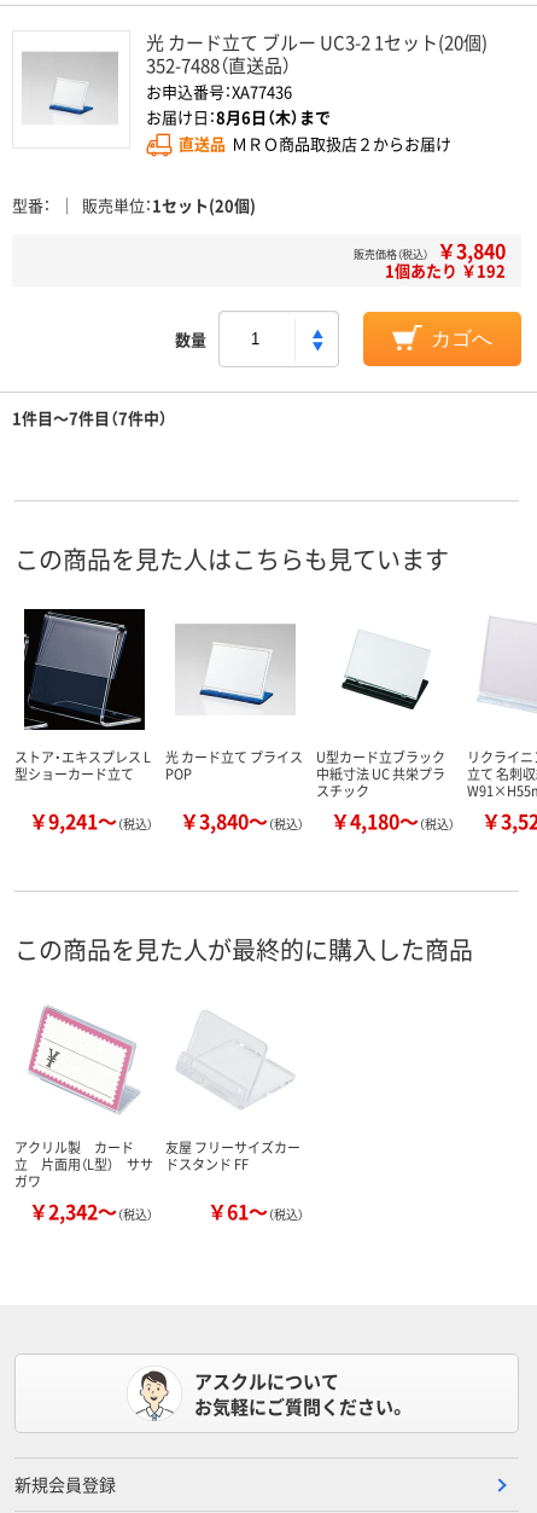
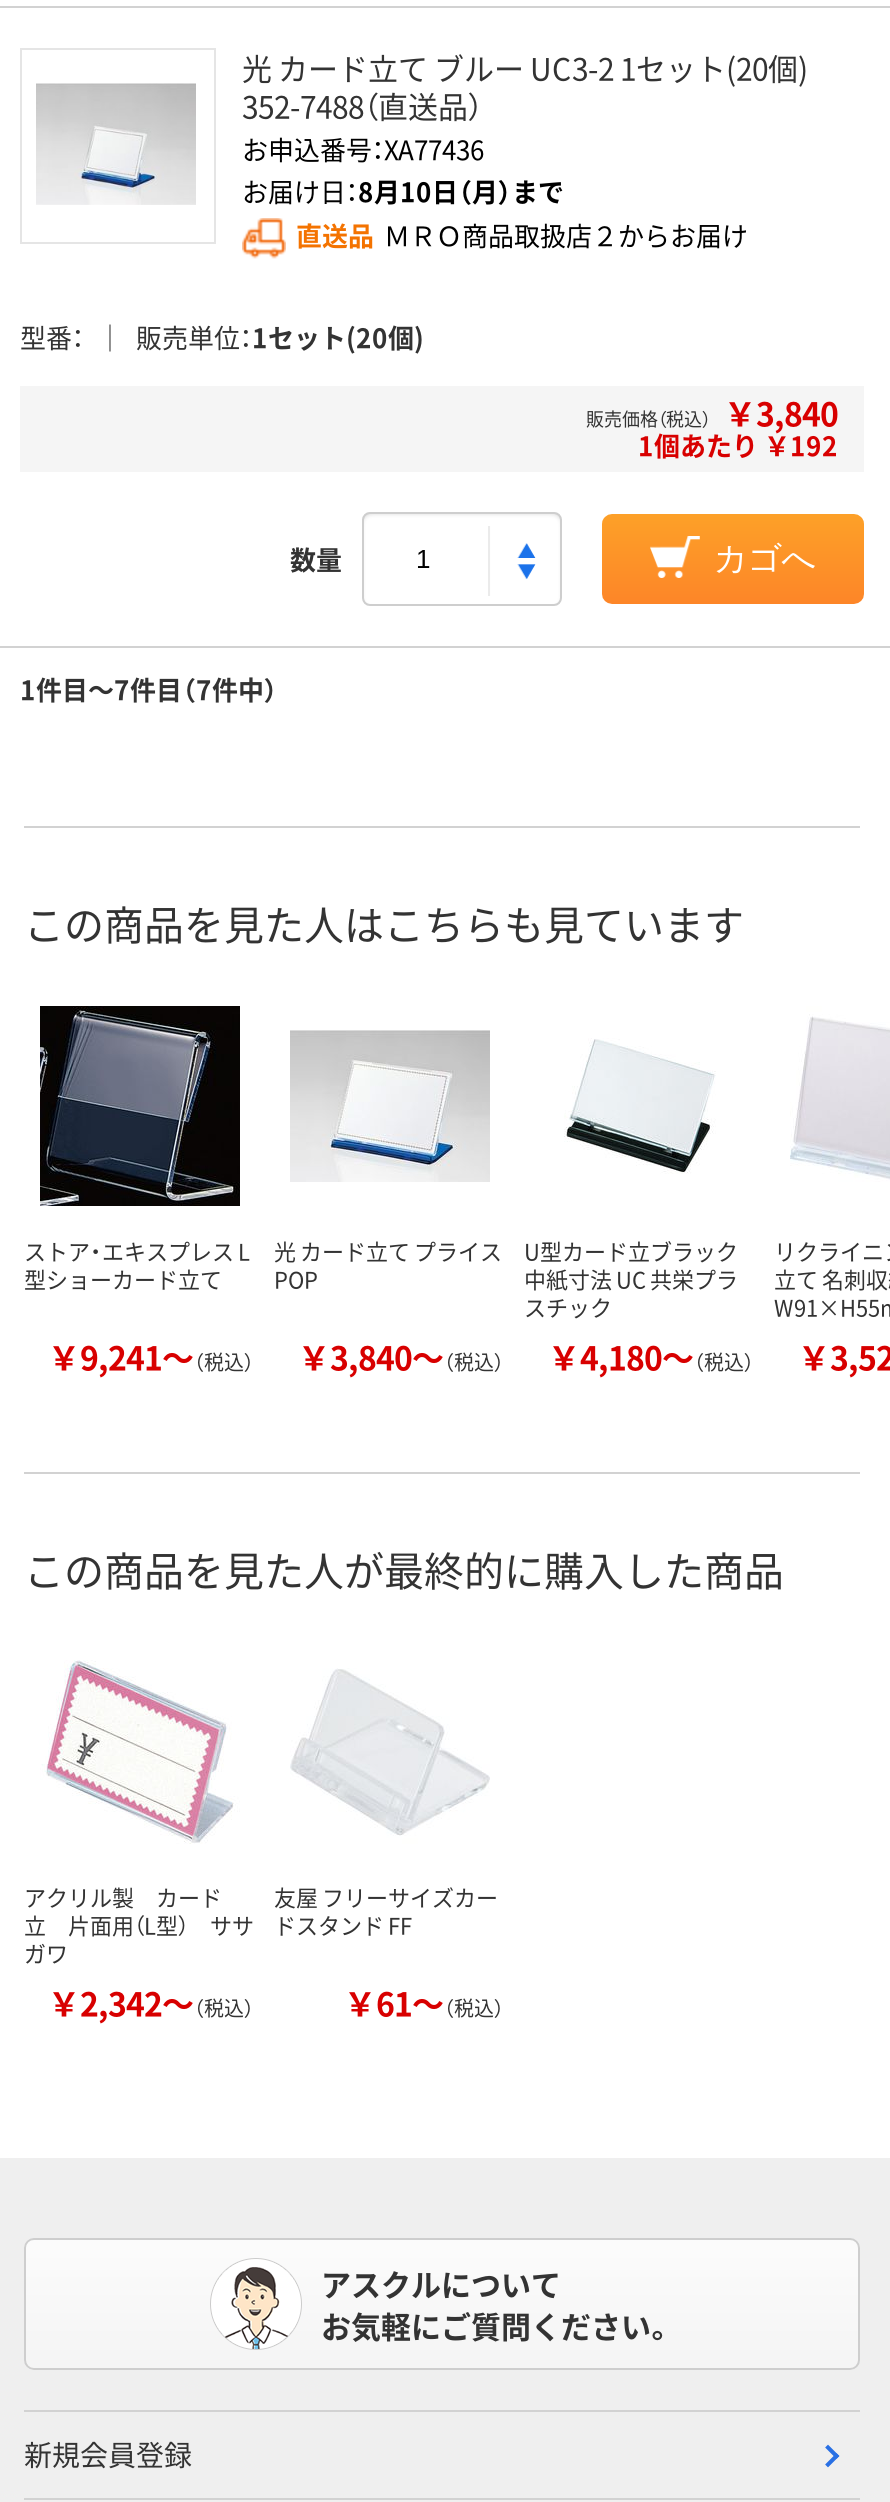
[146,105,331,128] お届け日：8月6日（木）まで -> [242,172,564,210] お届け日：8月10日（月）まで

